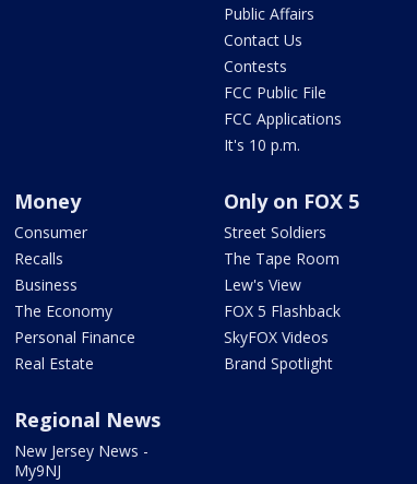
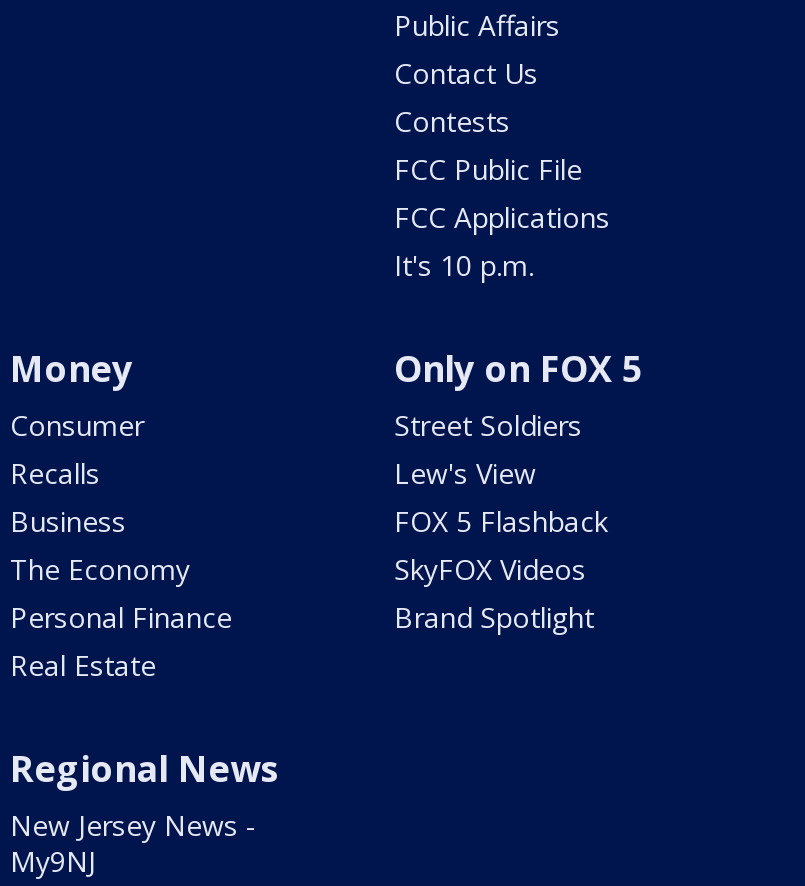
[224,248,339,269] The Tape Room -> none
moved [224,274,341,374] -> [394,454,608,636]: Lew's View | FOX 5 Flashback | SkyFOX Videos | Brand Spotlight

